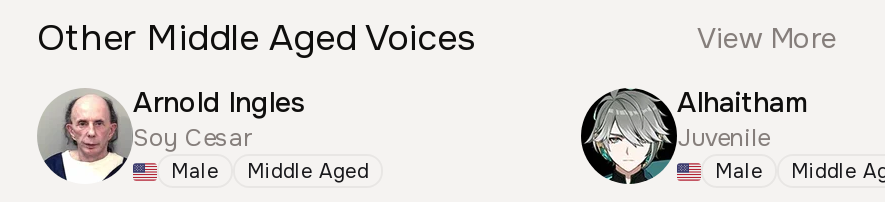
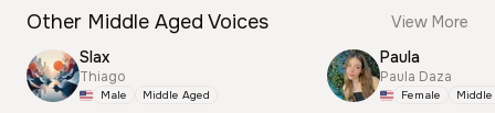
[39,84,307,184] [image] | Arnold Ingles | Soy Cesar -> [27,47,125,103] [image] | Slax | Thiago
[581,84,807,184] [image] | Alhaitham | Juvenile | Male -> [327,47,452,102] [image] | Paula | Paula Daza | Female

